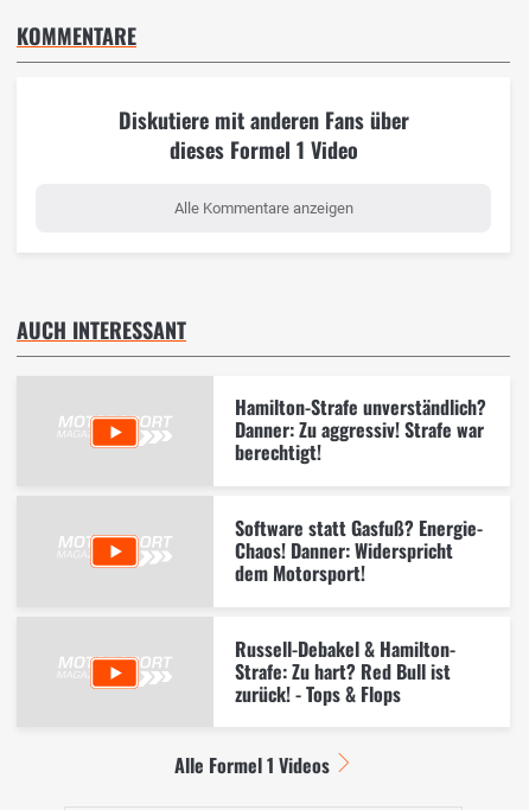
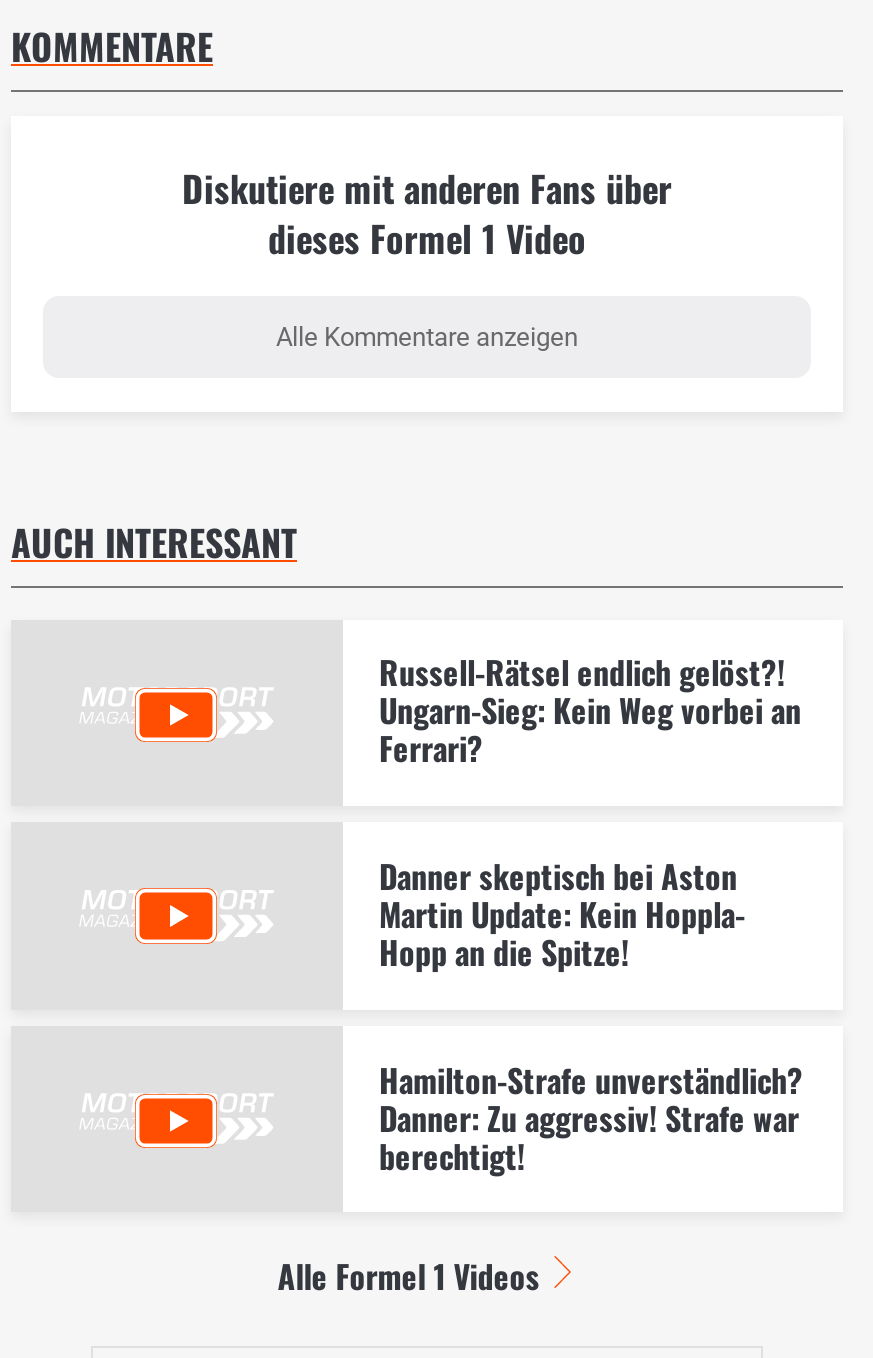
none -> [379,649,801,976] Russell-Rätsel endlich gelöst?! | Ungarn-Sieg: Kein Weg vorbei an | Ferrari? | Danner skeptisch bei Aston | Martin Update: Kein Hoppla- | Hopp an die Spitze!
moved [235,393,486,467] -> [379,1055,803,1179]: Hamilton-Strafe unverständlich? | Danner: Zu aggressiv! Strafe war | berechtigt!
[235,514,483,708] Software statt Gasfuß? Energie- | Chaos! Danner: Widerspricht | dem Motorsport! | Russell-Debakel & Hamilton- | Strafe: Zu hart? Red Bull ist | zurück! - Tops & Flops -> none

